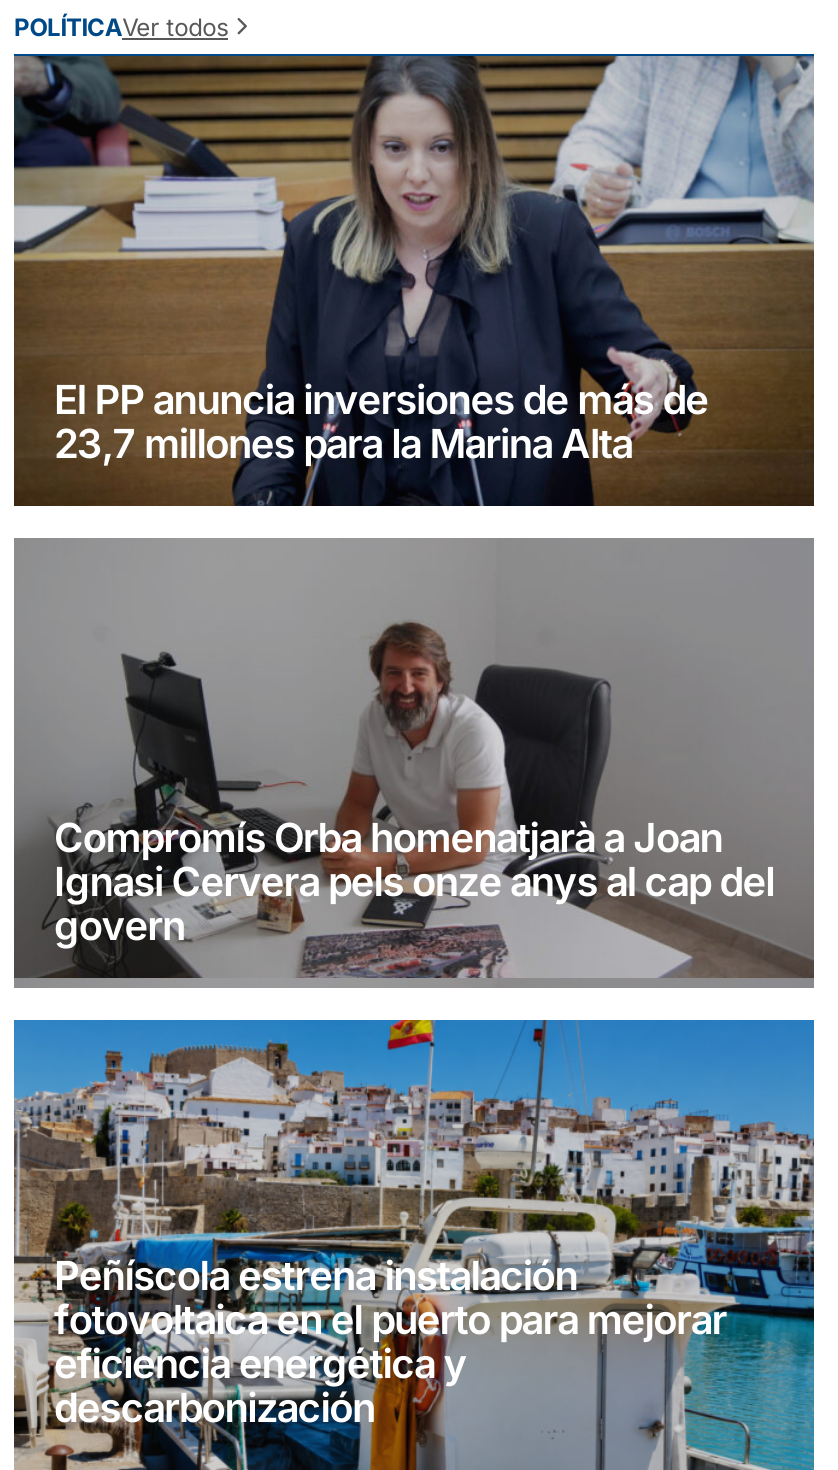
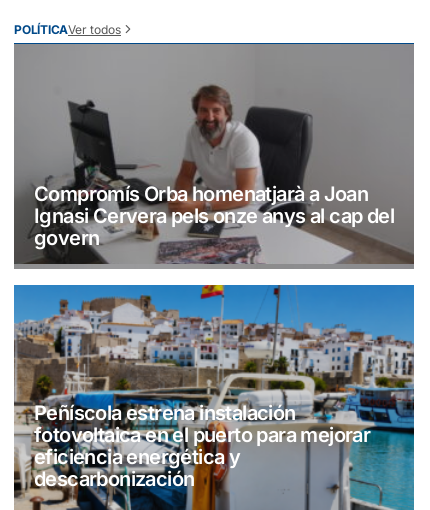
[12,54,816,506] [image] | El PP anuncia inversiones de más de | 23,7 millones para la Marina Alta -> none

